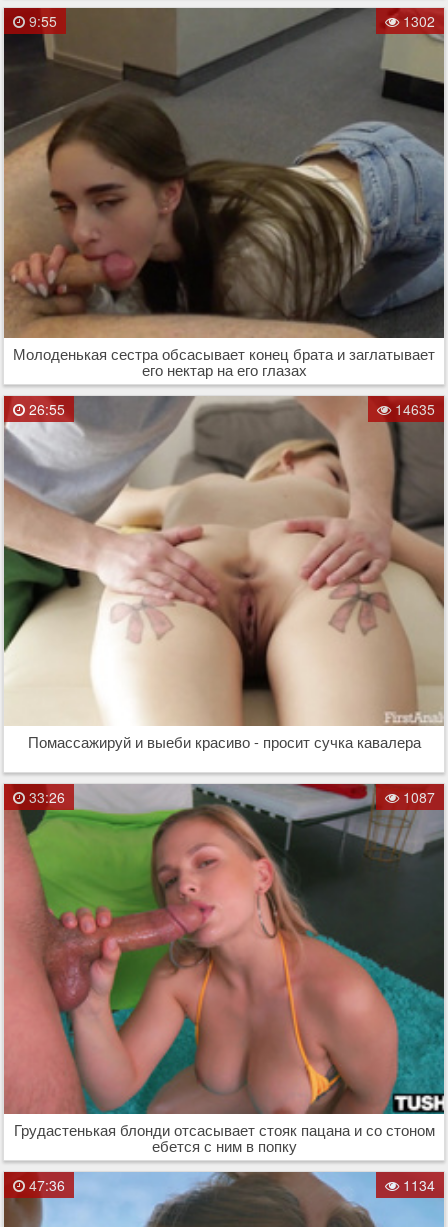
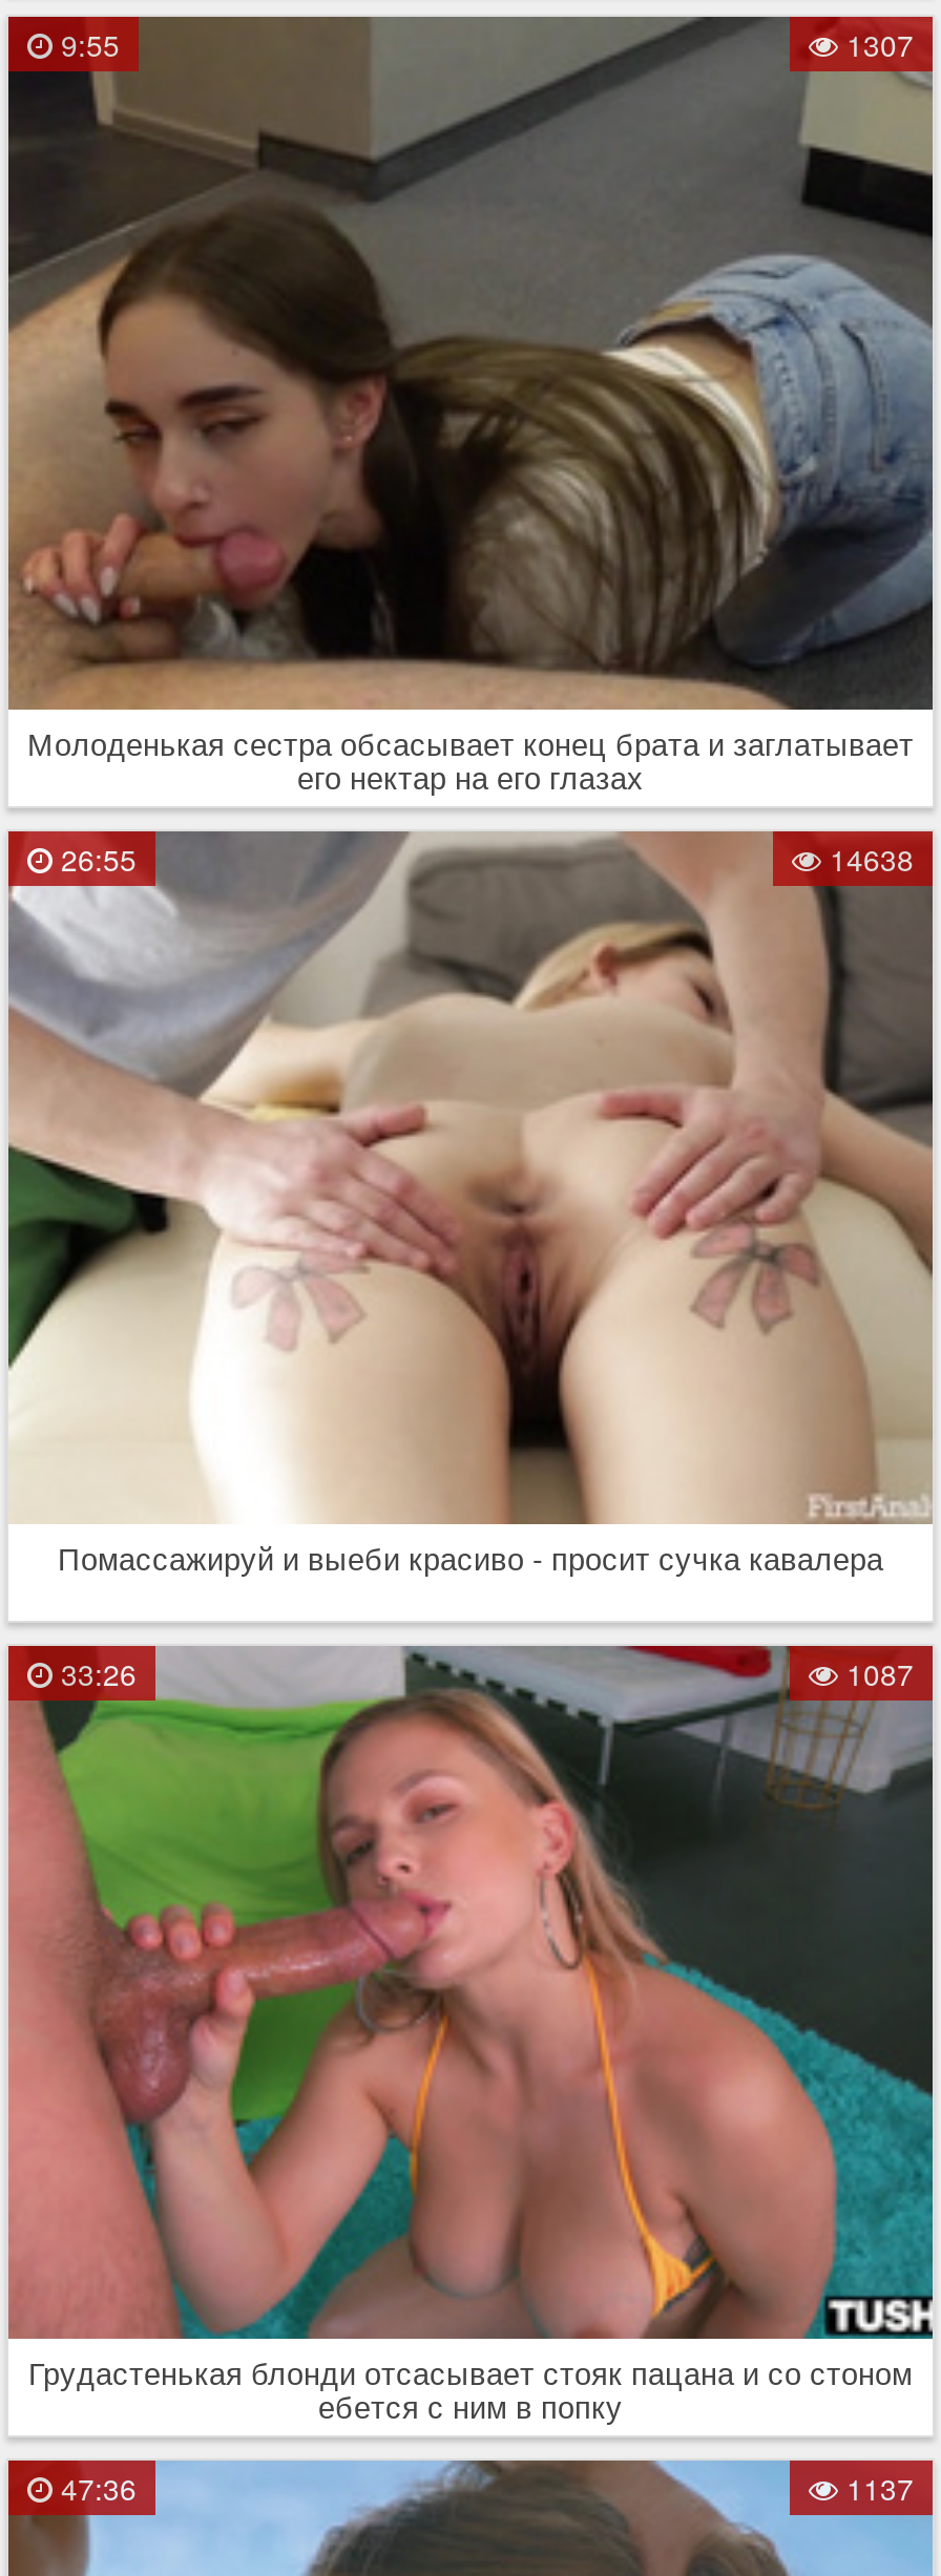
[399,11,435,31] 1302 -> [838,23,914,65] 1307
[391,399,435,419] 14635 -> [821,838,914,880] 14638
[399,1175,435,1195] 1134 -> [838,2467,914,2509] 1137

